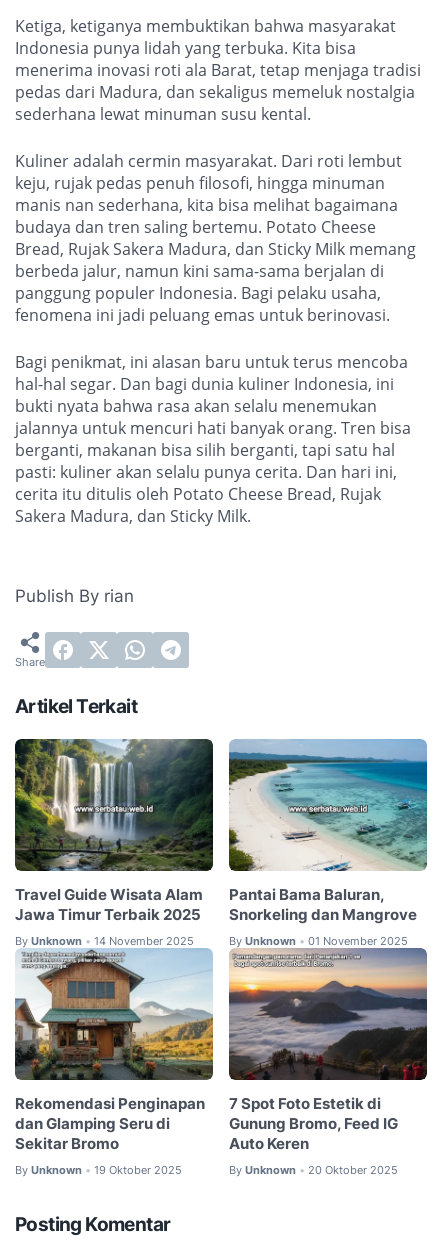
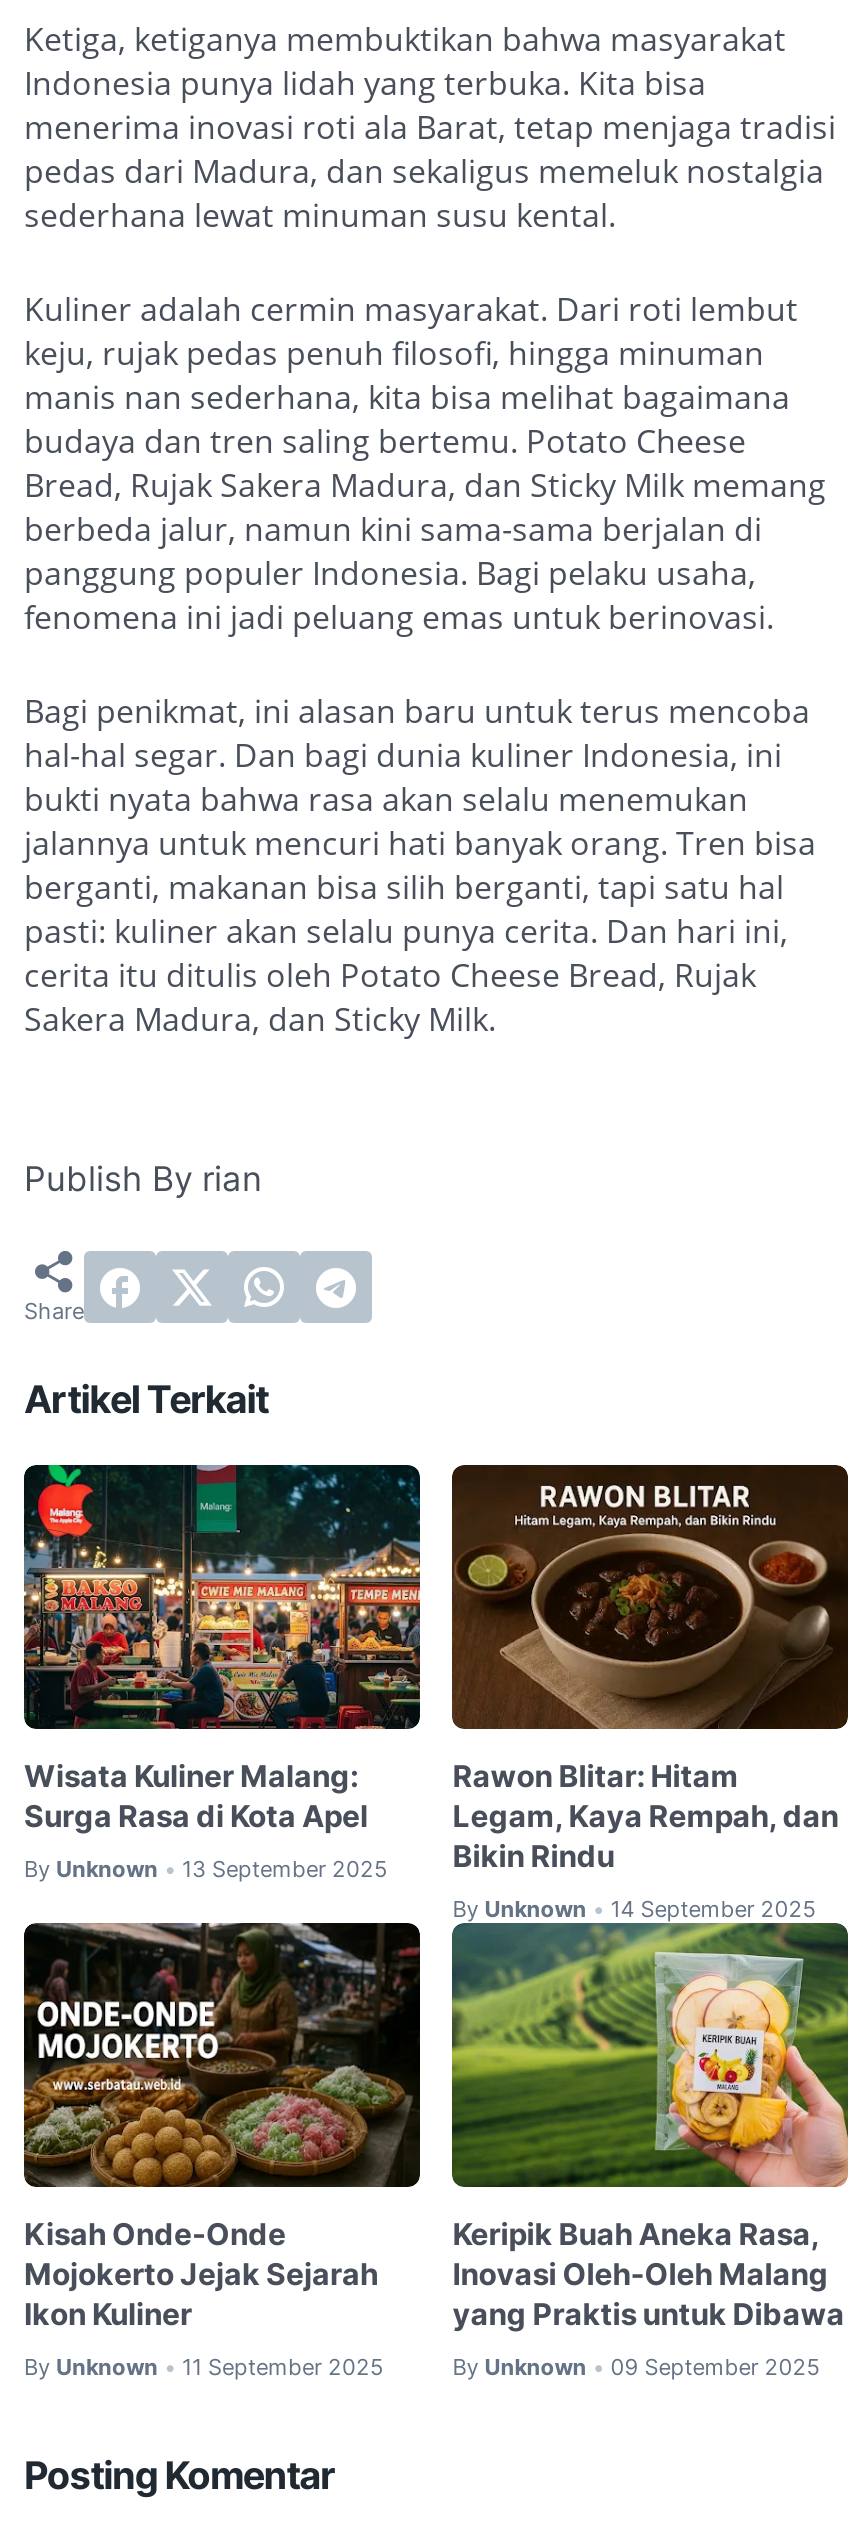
[15,738,214,923] [image] | Travel Guide Wisata Alam | Jawa Timur Terbaik 2025 -> [22,1463,422,1834] [image] | Wisata Kuliner Malang: | Surga Rasa di Kota Apel
[228,738,428,923] [image] | Pantai Bama Baluran, | Snorkeling dan Mangrove -> [450,1463,850,1874] [image] | Rawon Blitar: Hitam | Legam, Kaya Rempah, dan | Bikin Rindu
[15,933,194,948] By Unknown • 14 November 2025 -> [24,1854,388,1883] By Unknown • 13 September 2025
[229,933,408,948] By Unknown • 01 November 2025 -> [452,1894,816,1923] By Unknown • 14 September 2025
[14,953,214,1153] [image] | Rekomendasi Penginapan | dan Glamping Seru di | Sekitar Bromo -> [22,1923,422,2333] [image] | Kisah Onde-Onde | Mojokerto Jejak Sejarah | Ikon Kuliner
[228,976,428,1153] [image] | 7 Spot Foto Estetik di | Gunung Bromo, Feed IG | Auto Keren -> [450,1933,850,2333] [image] | Keripik Buah Aneka Rasa, | Inovasi Oleh-Oleh Malang | yang Praktis untuk Dibawa
[15,1163,182,1177] By Unknown • 19 Oktober 2025 -> [24,2353,384,2382] By Unknown • 11 September 2025
[229,1163,398,1177] By Unknown • 20 Oktober 2025 -> [452,2353,820,2382] By Unknown • 09 September 2025

